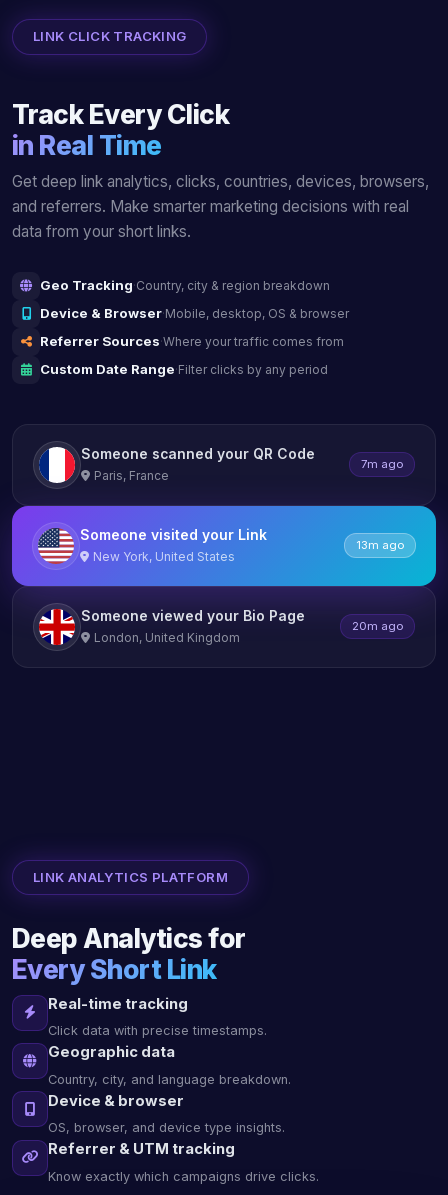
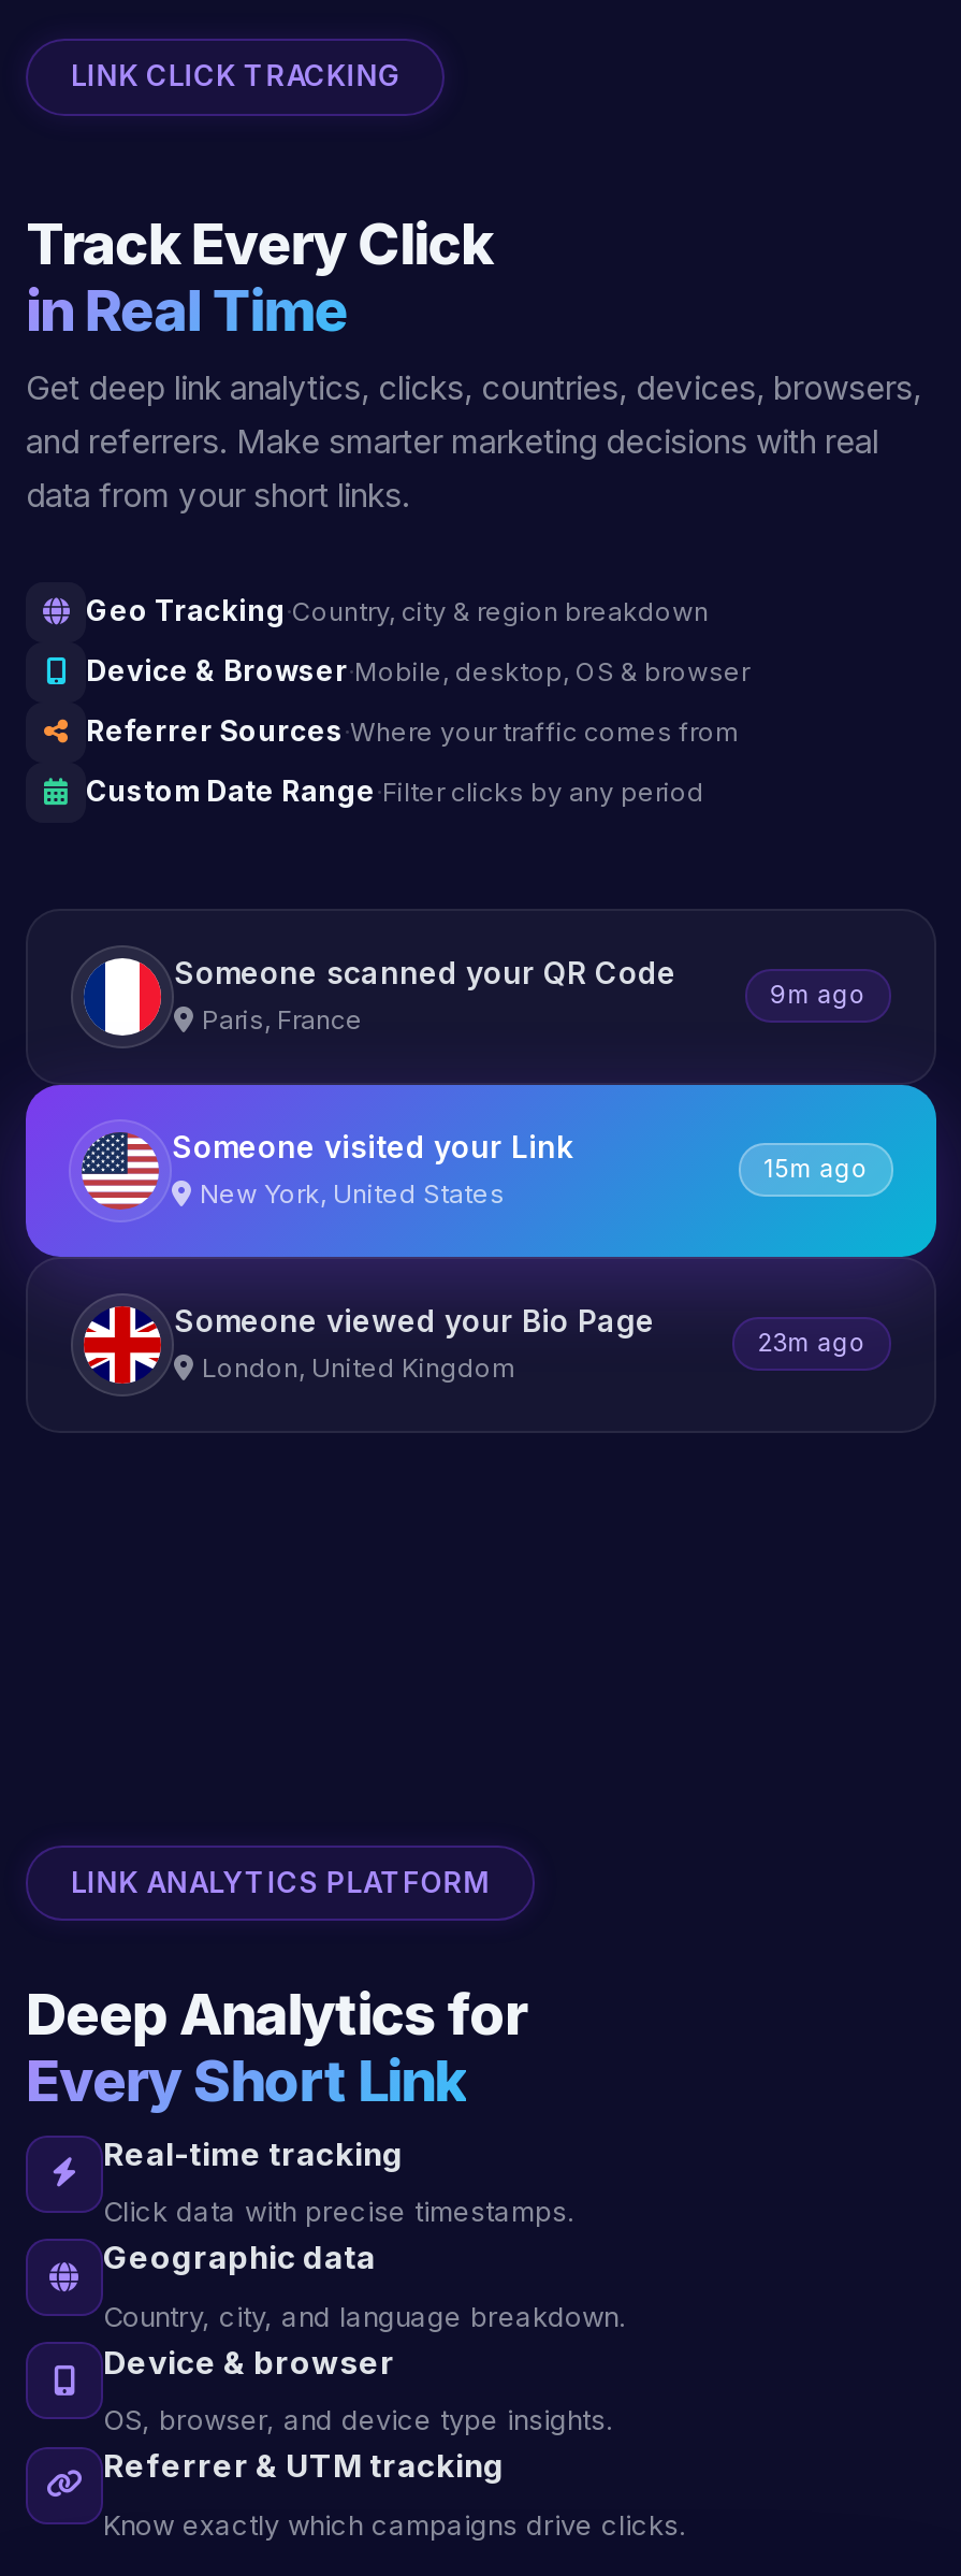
[361,457,404,471] 7m ago -> [770,980,867,1010] 9m ago
[356,538,405,552] 13m ago -> [764,1154,869,1184] 15m ago
[352,619,404,633] 20m ago -> [757,1328,867,1358] 23m ago

